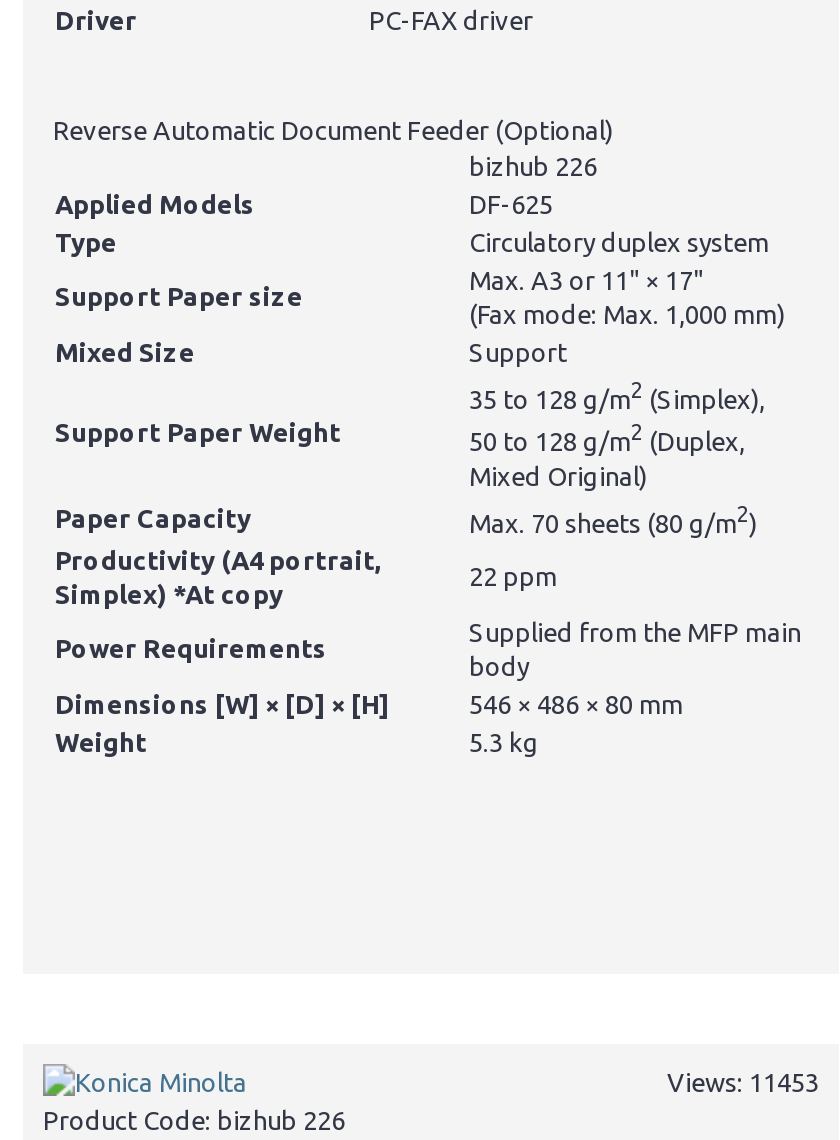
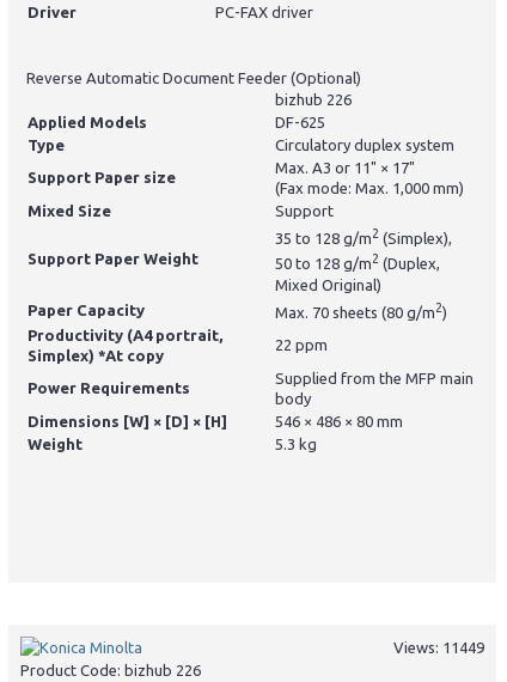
[667,1068,819,1096] Views: 11453 -> [393,639,484,656] Views: 11449

